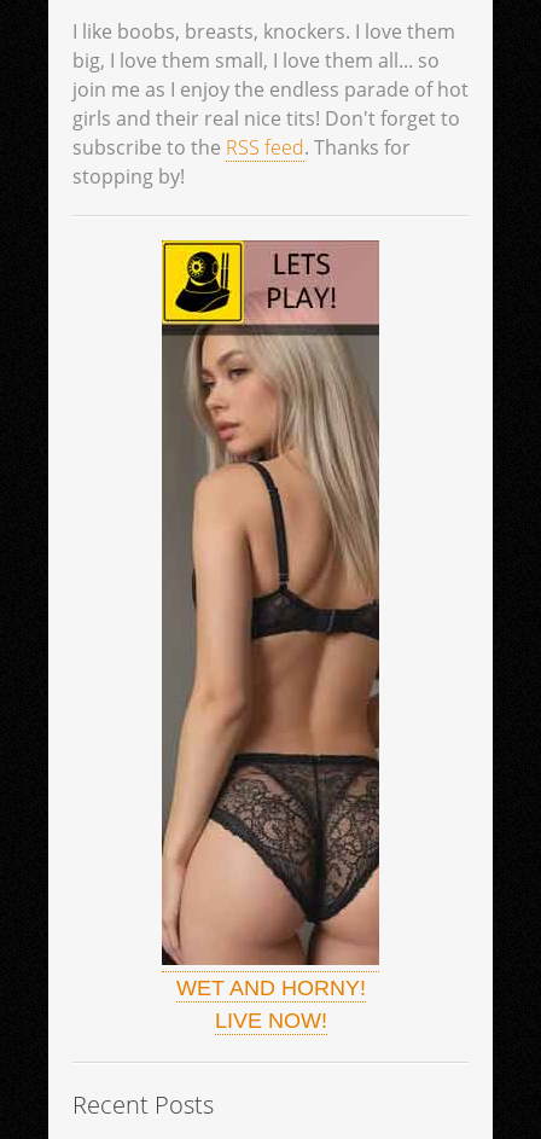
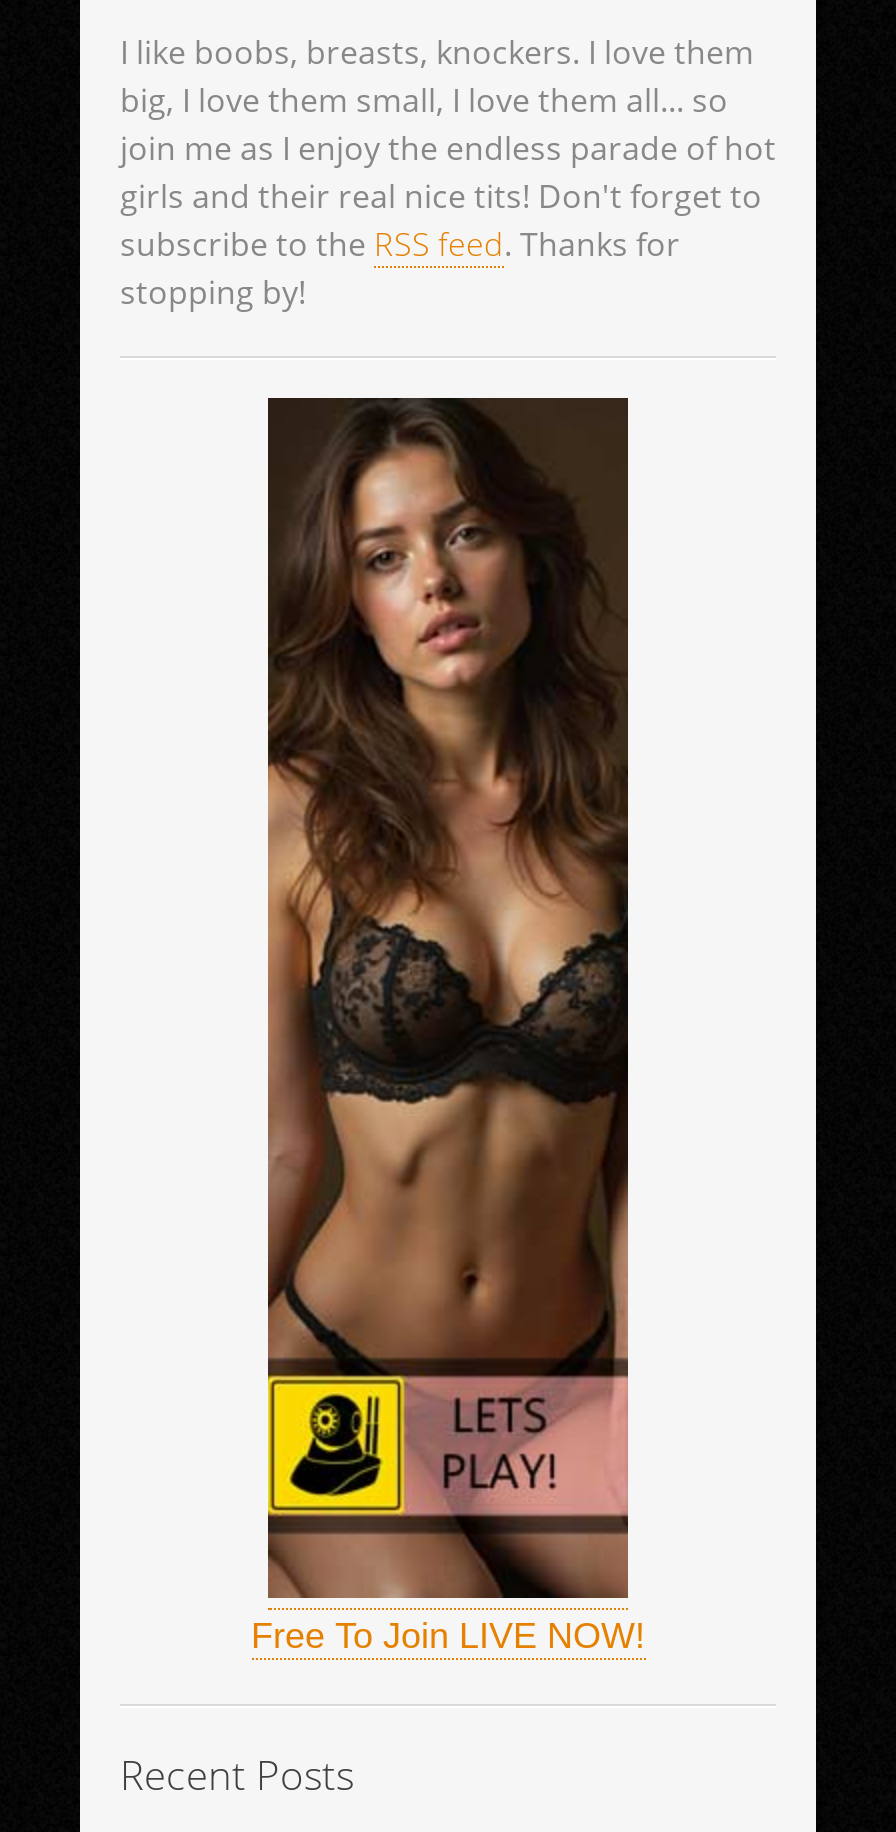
[161,239,380,1033] [image] | WET AND HORNY! | LIVE NOW! -> [251,396,645,1656] [image] | Free To Join LIVE NOW!

